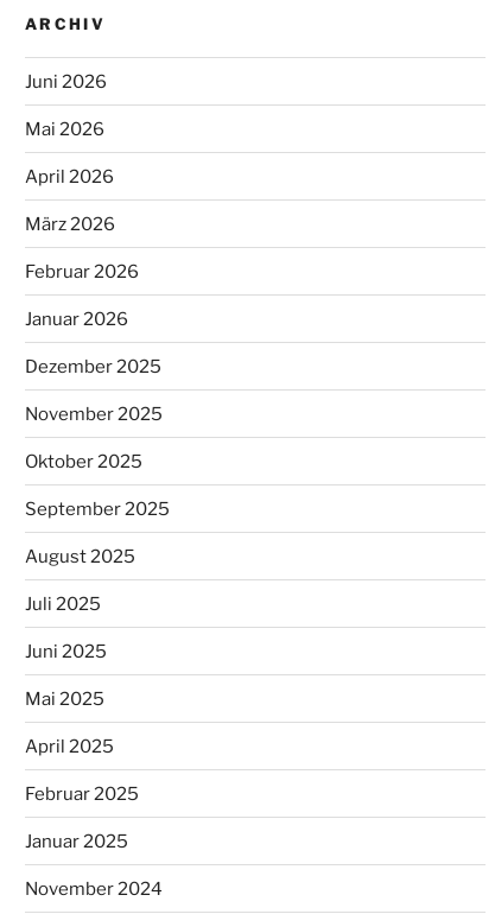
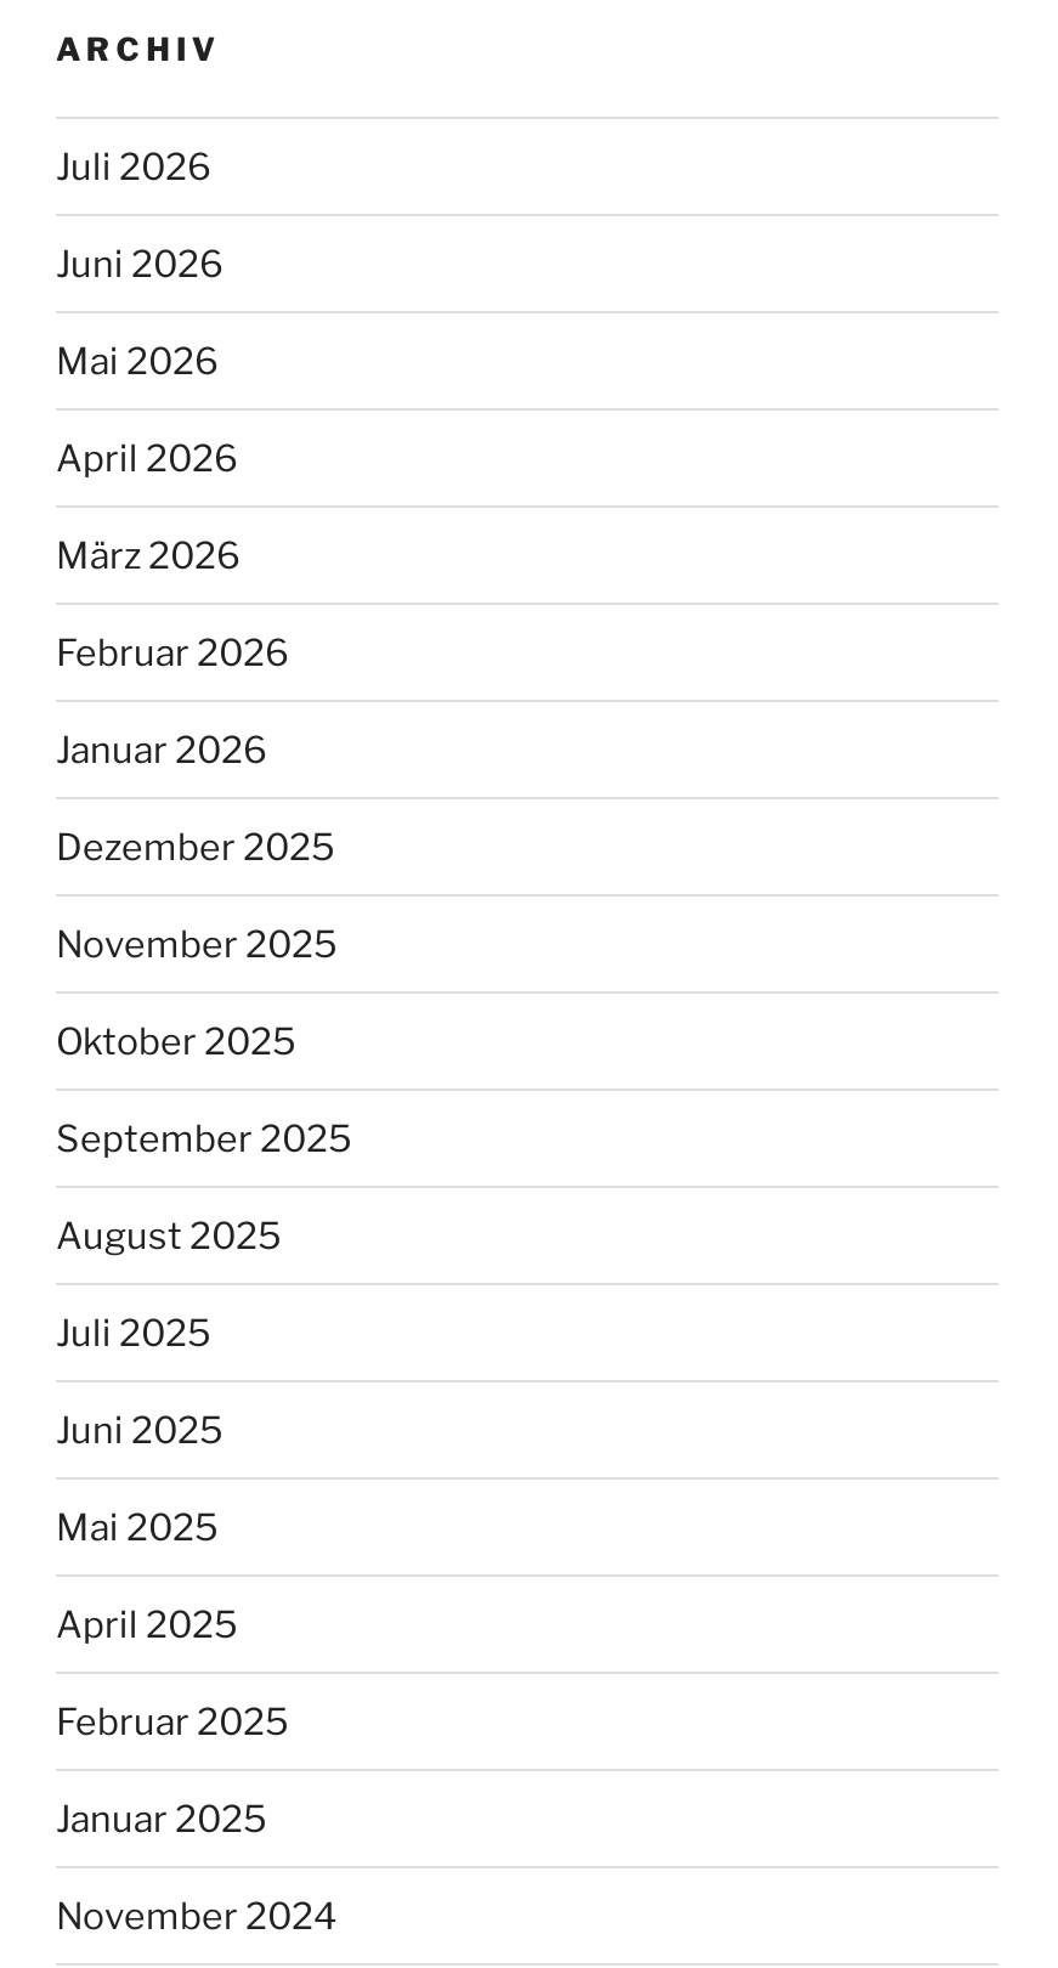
none -> [56,145,211,189] Juli 2026

